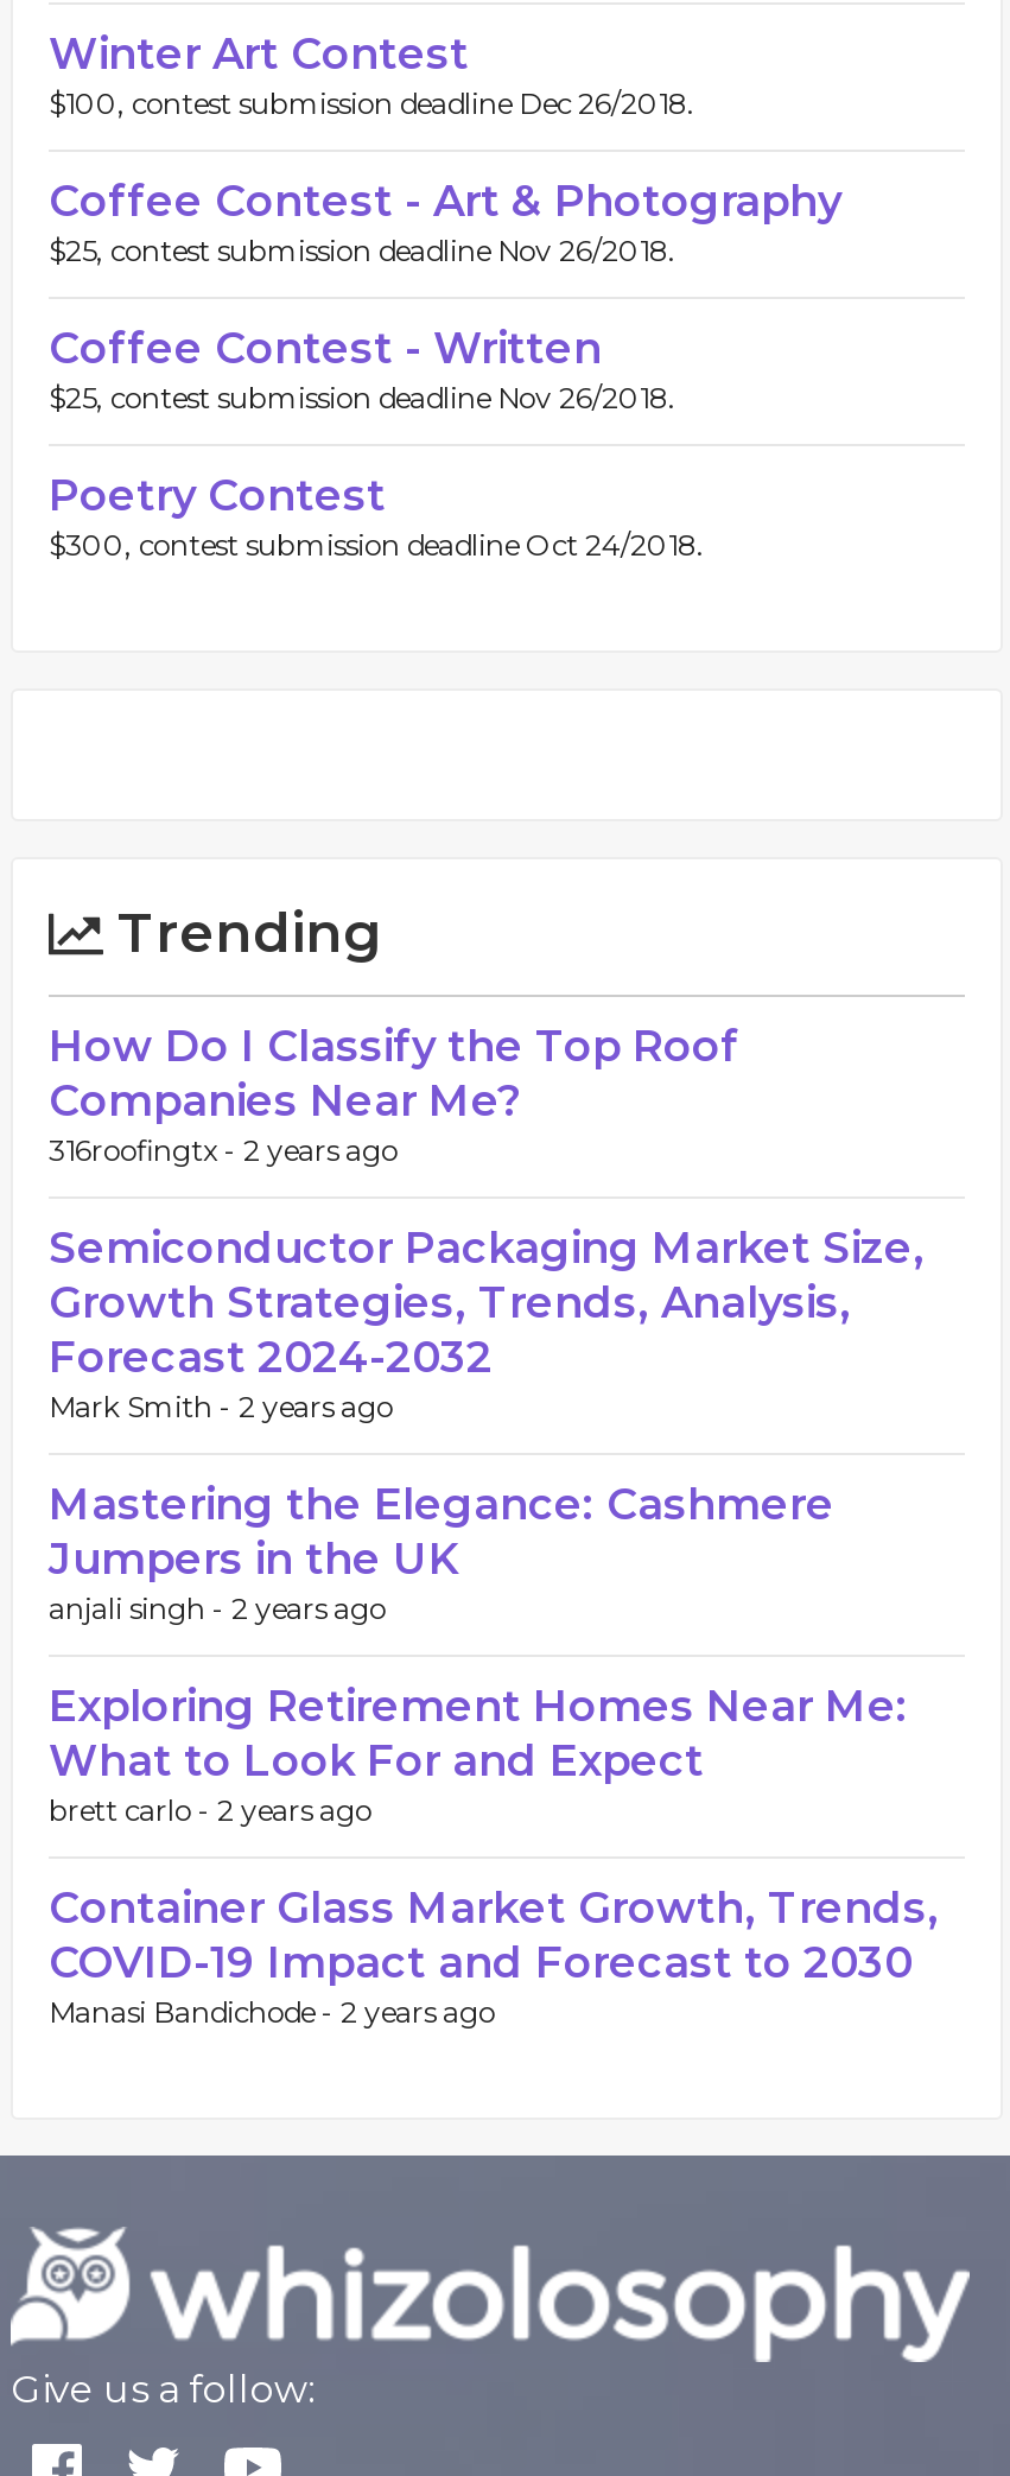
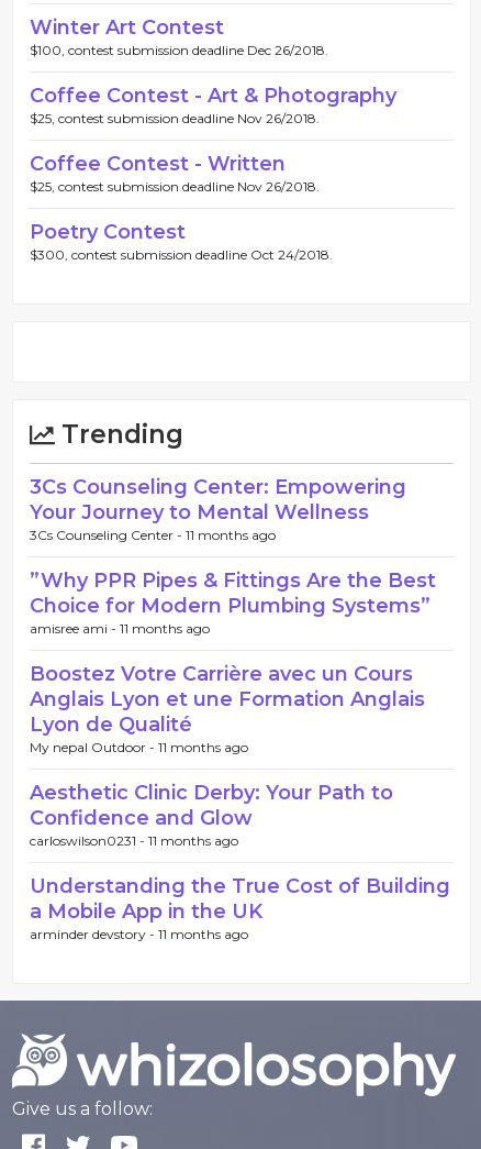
[49,1020,739,1167] How Do I Classify the Top Roof | Companies Near Me? | 316roofingtx - 2 years ago -> [30,475,406,543] 3Cs Counseling Center: Empowering | Your Journey to Mental Wellness | 3Cs Counseling Center - 11 months ago
[49,1222,925,1423] Semiconductor Packaging Market Size, | Growth Strategies, Trends, Analysis, | Forecast 2024-2032 | Mark Smith - 2 years ago -> [30,568,436,636] ”Why PPR Pipes & Fittings Are the Best | Choice for Modern Plumbing Systems” | amisree ami - 11 months ago
[49,1478,834,1625] Mastering the Elegance: Cashmere | Jumpers in the UK | anjali singh - 2 years ago -> [30,661,425,755] Boostez Votre Carrière avec un Cours | Anglais Lyon et une Formation Anglais | Lyon de Qualité | My nepal Outdoor - 11 months ago
[49,1680,908,1827] Exploring Retirement Homes Near Me: | What to Look For and Expect | brett carlo - 2 years ago -> [30,780,393,848] Aesthetic Clinic Derby: Your Path to | Confidence and Glow | carloswilson0231 - 11 months ago
[49,1882,939,2029] Container Glass Market Growth, Trends, | COVID-19 Impact and Forecast to 2030 | Manasi Bandichode - 2 years ago -> [30,874,450,942] Understanding the True Cost of Building | a Mobile App in the UK | arminder devstory - 11 months ago

